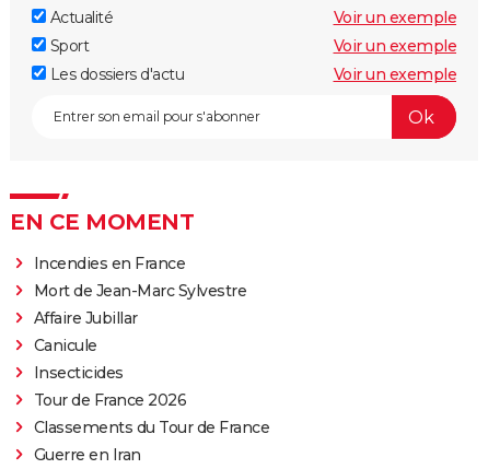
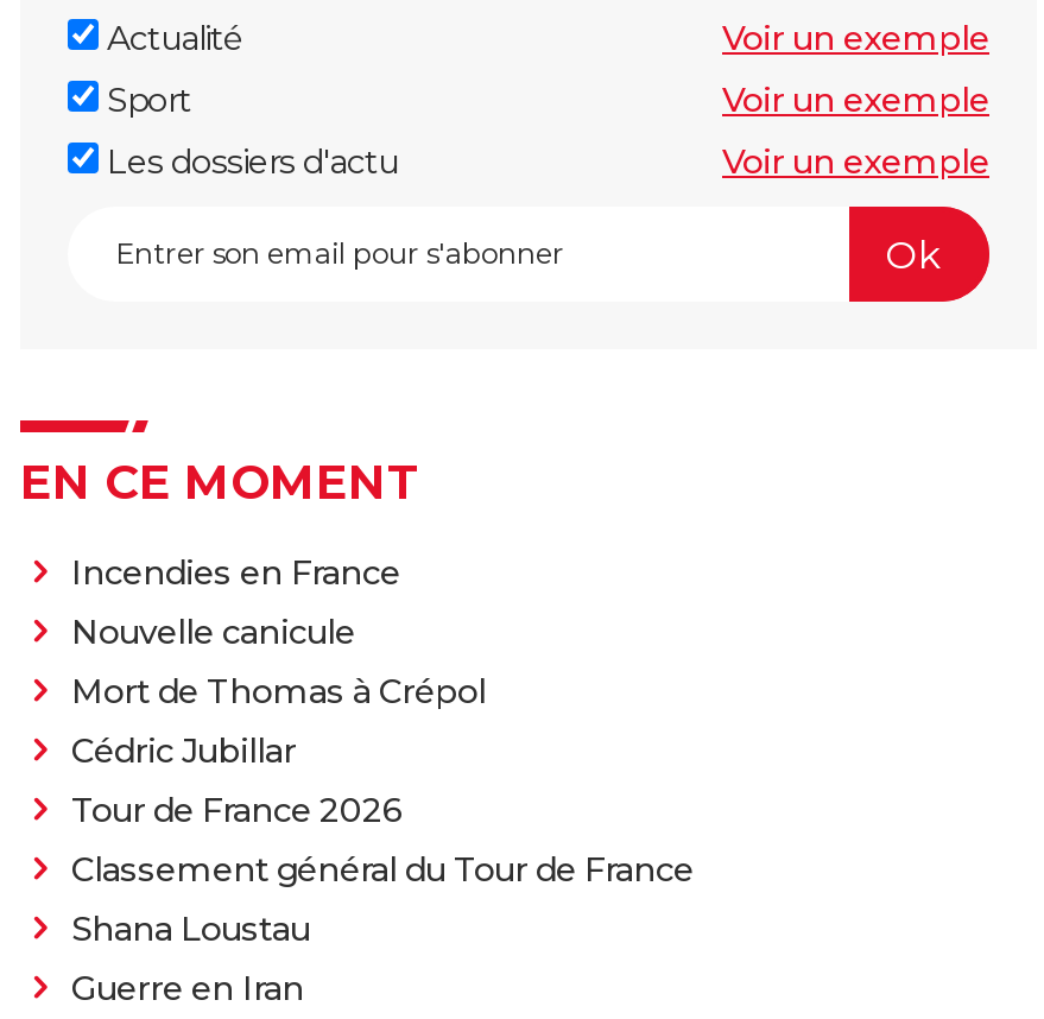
[33,281,246,383] Mort de Jean-Marc Sylvestre | Affaire Jubillar | Canicule | Insecticides -> [71,611,486,773] Nouvelle canicule | Mort de Thomas à Crépol | Cédric Jubillar
moved [33,391,186,410] -> [71,790,403,832]: Tour de France 2026
[33,418,269,438] Classements du Tour de France -> [71,849,694,951] Classement général du Tour de France | Shana Loustau

